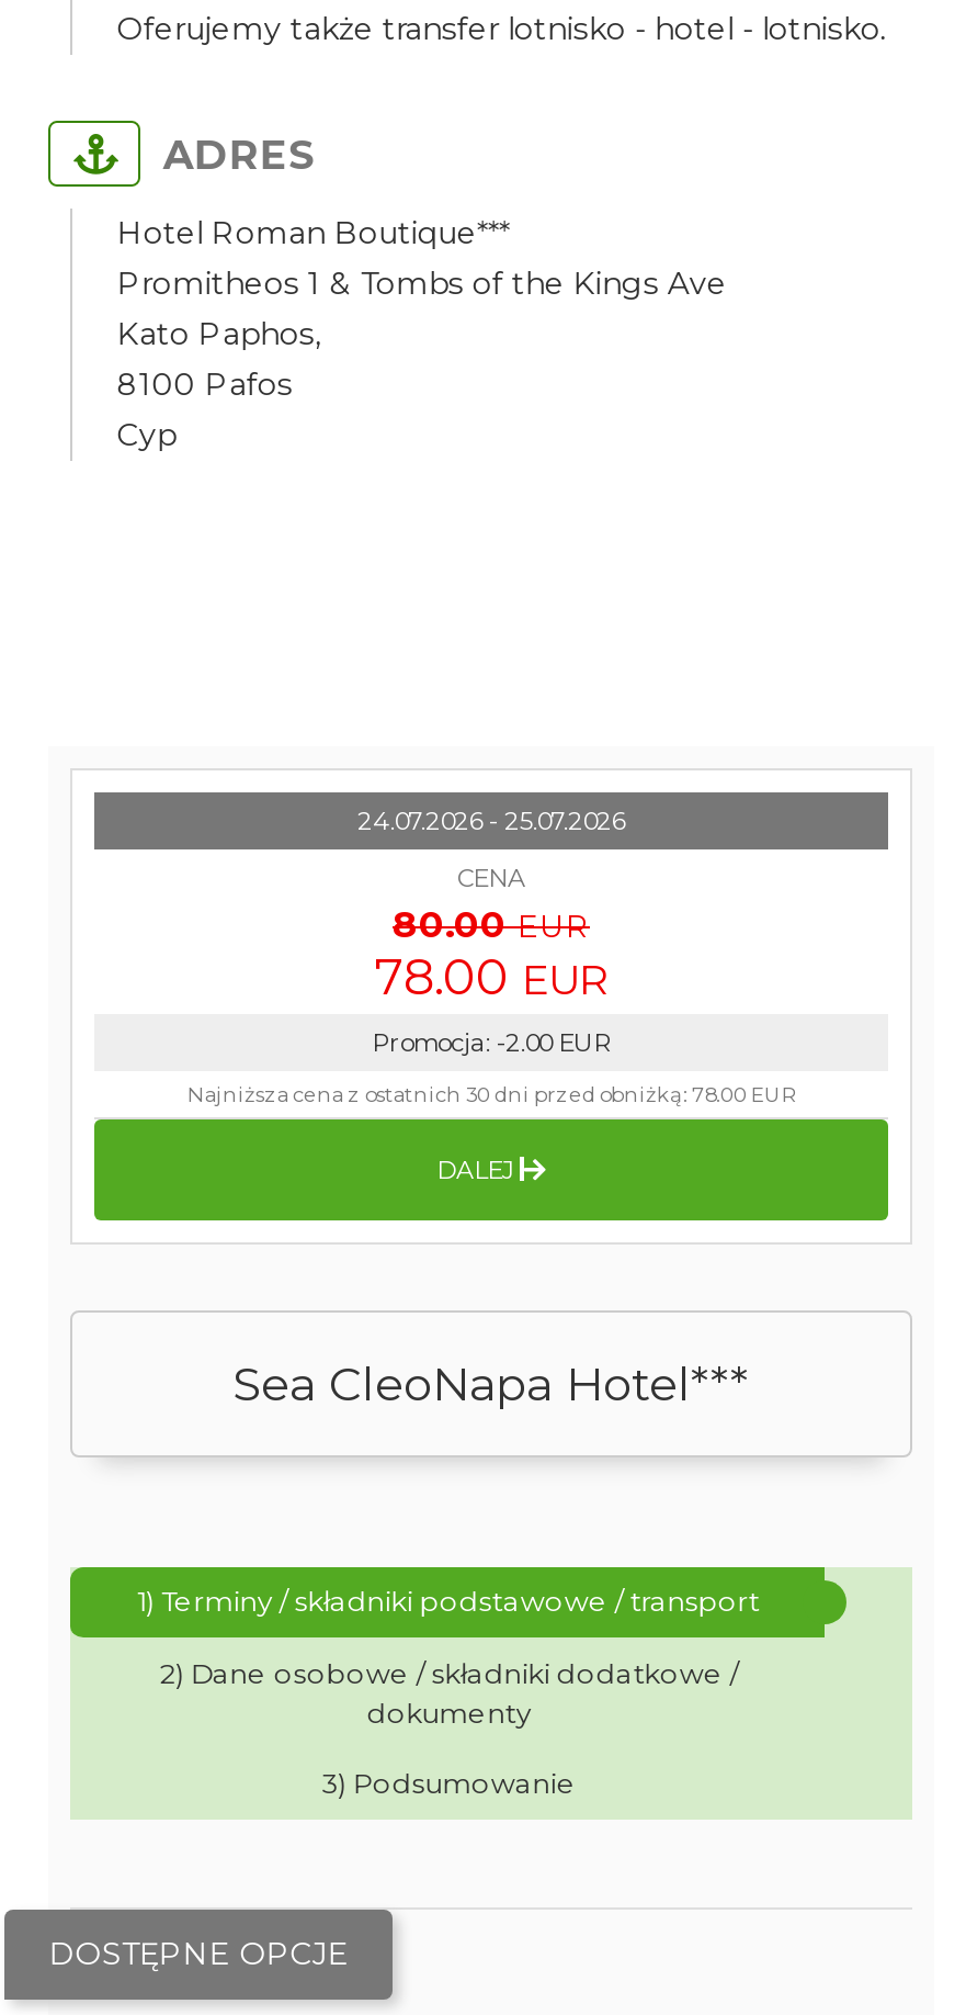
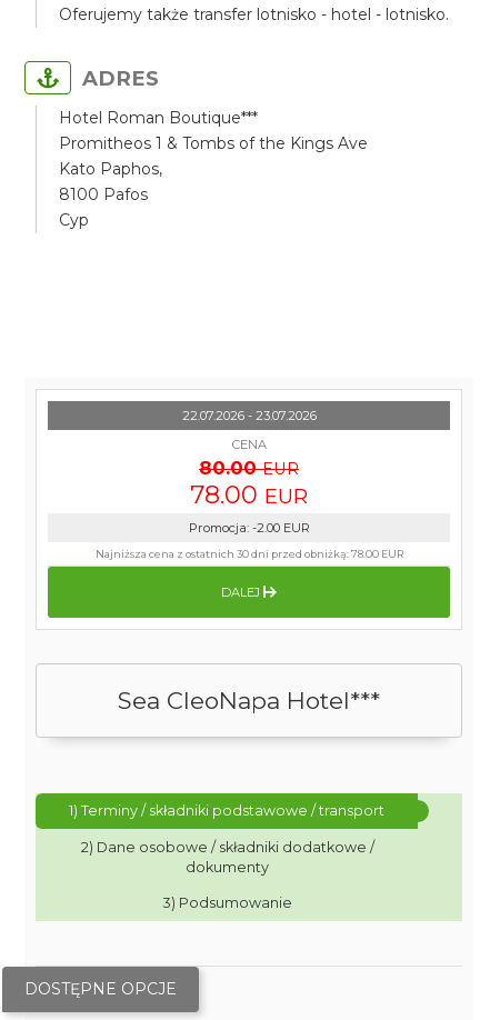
[357,806,625,836] 24.07.2026 - 25.07.2026 -> [182,408,316,423] 22.07.2026 - 23.07.2026

